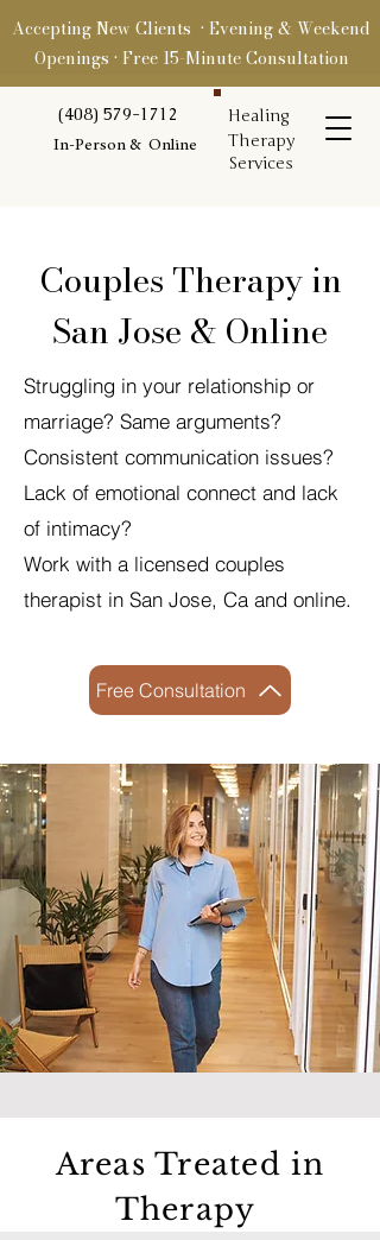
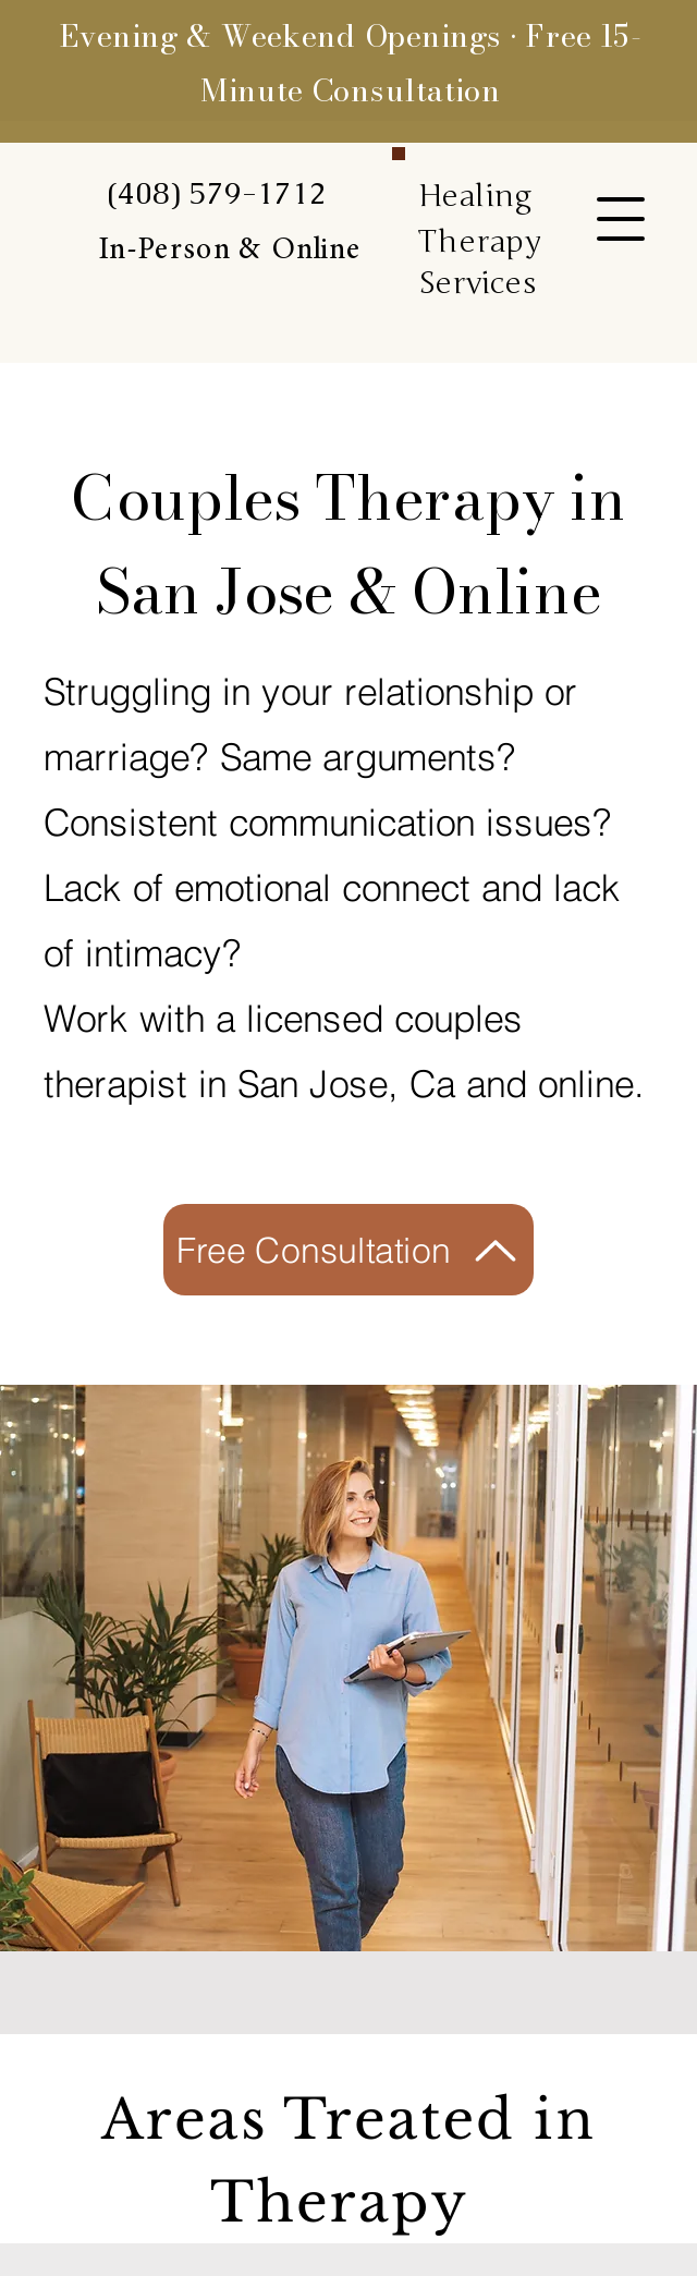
[12,15,370,71] Accepting New Clients • Evening & Weekend | Openings • Free 15-Minute Consultation -> [60,12,641,114] Evening & Weekend Openings • Free 15- | Minute Consultation

